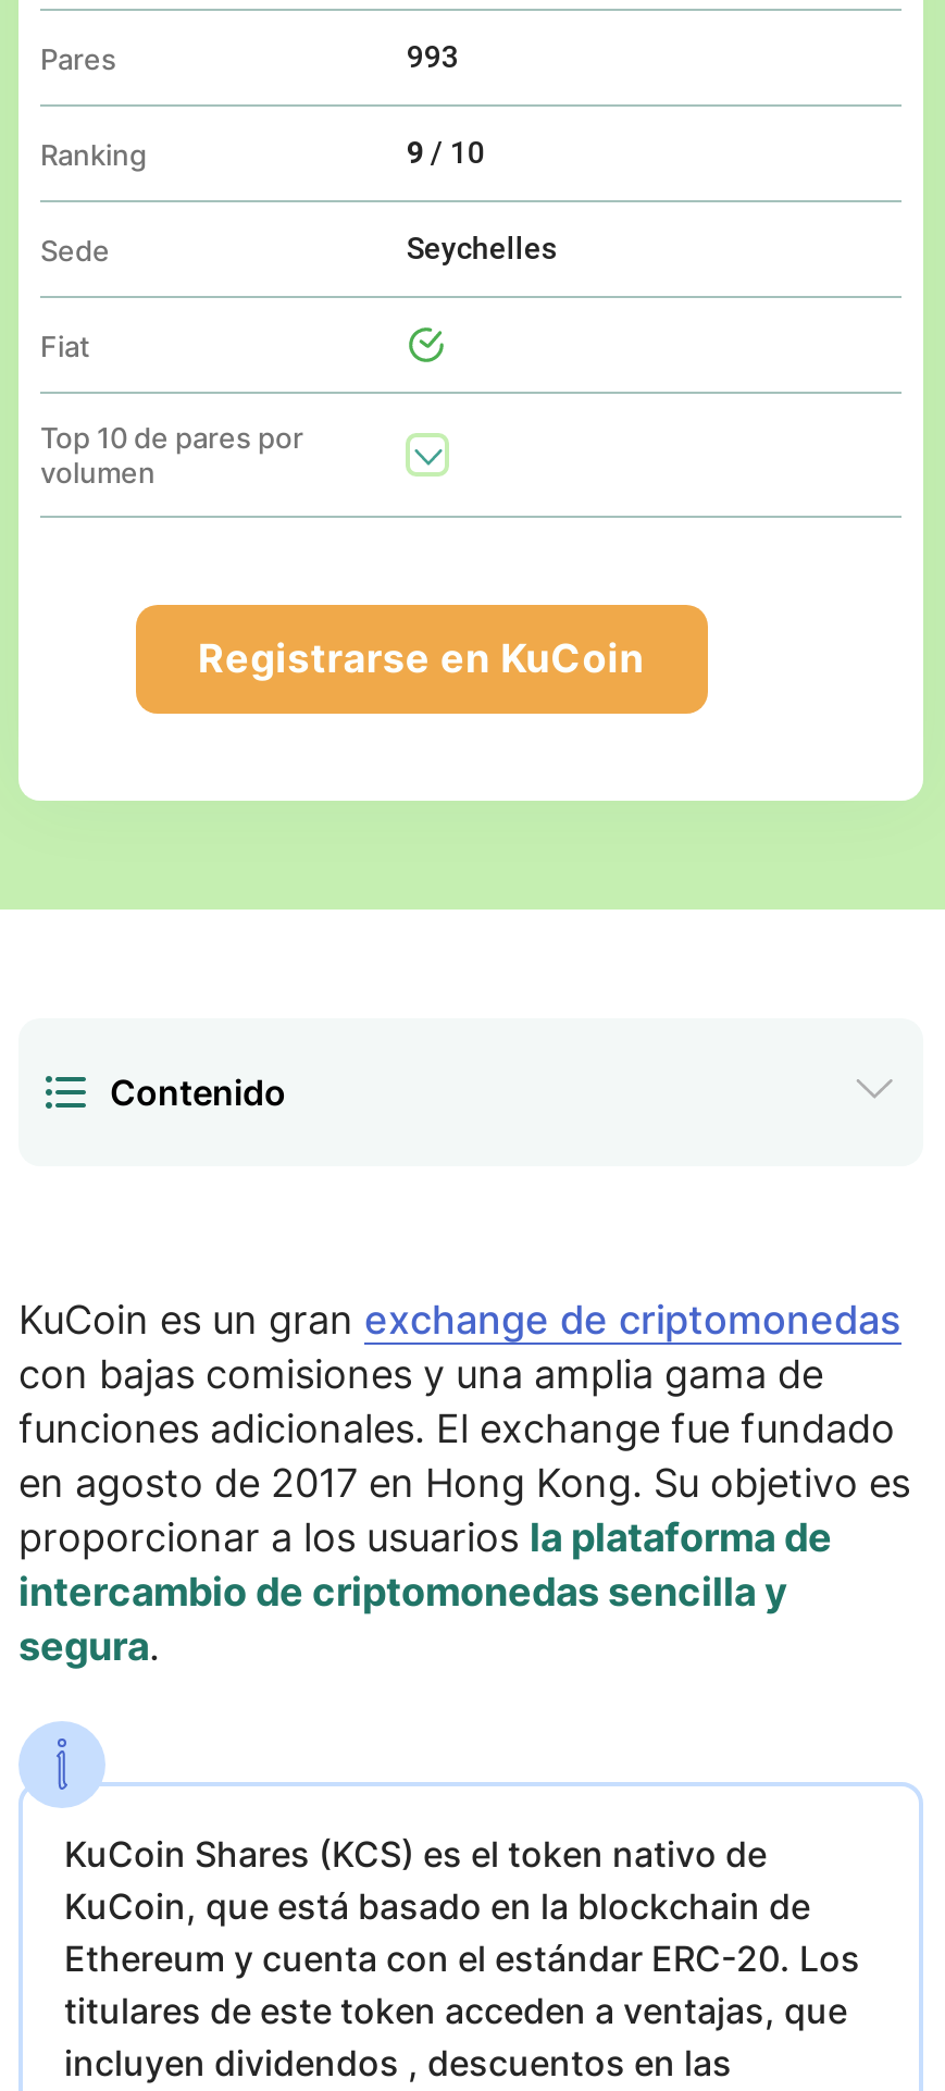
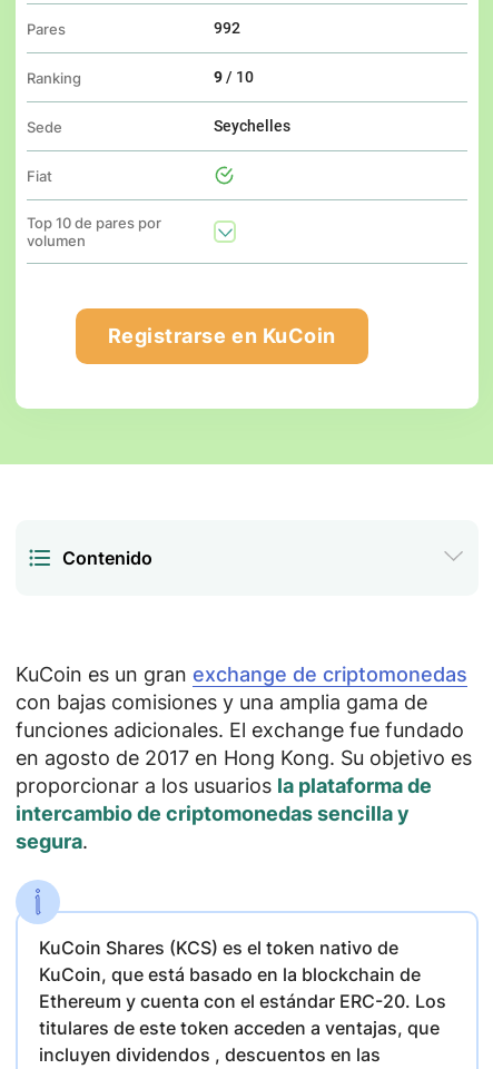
[406,39,459,74] 993 -> [214,19,241,37] 992

